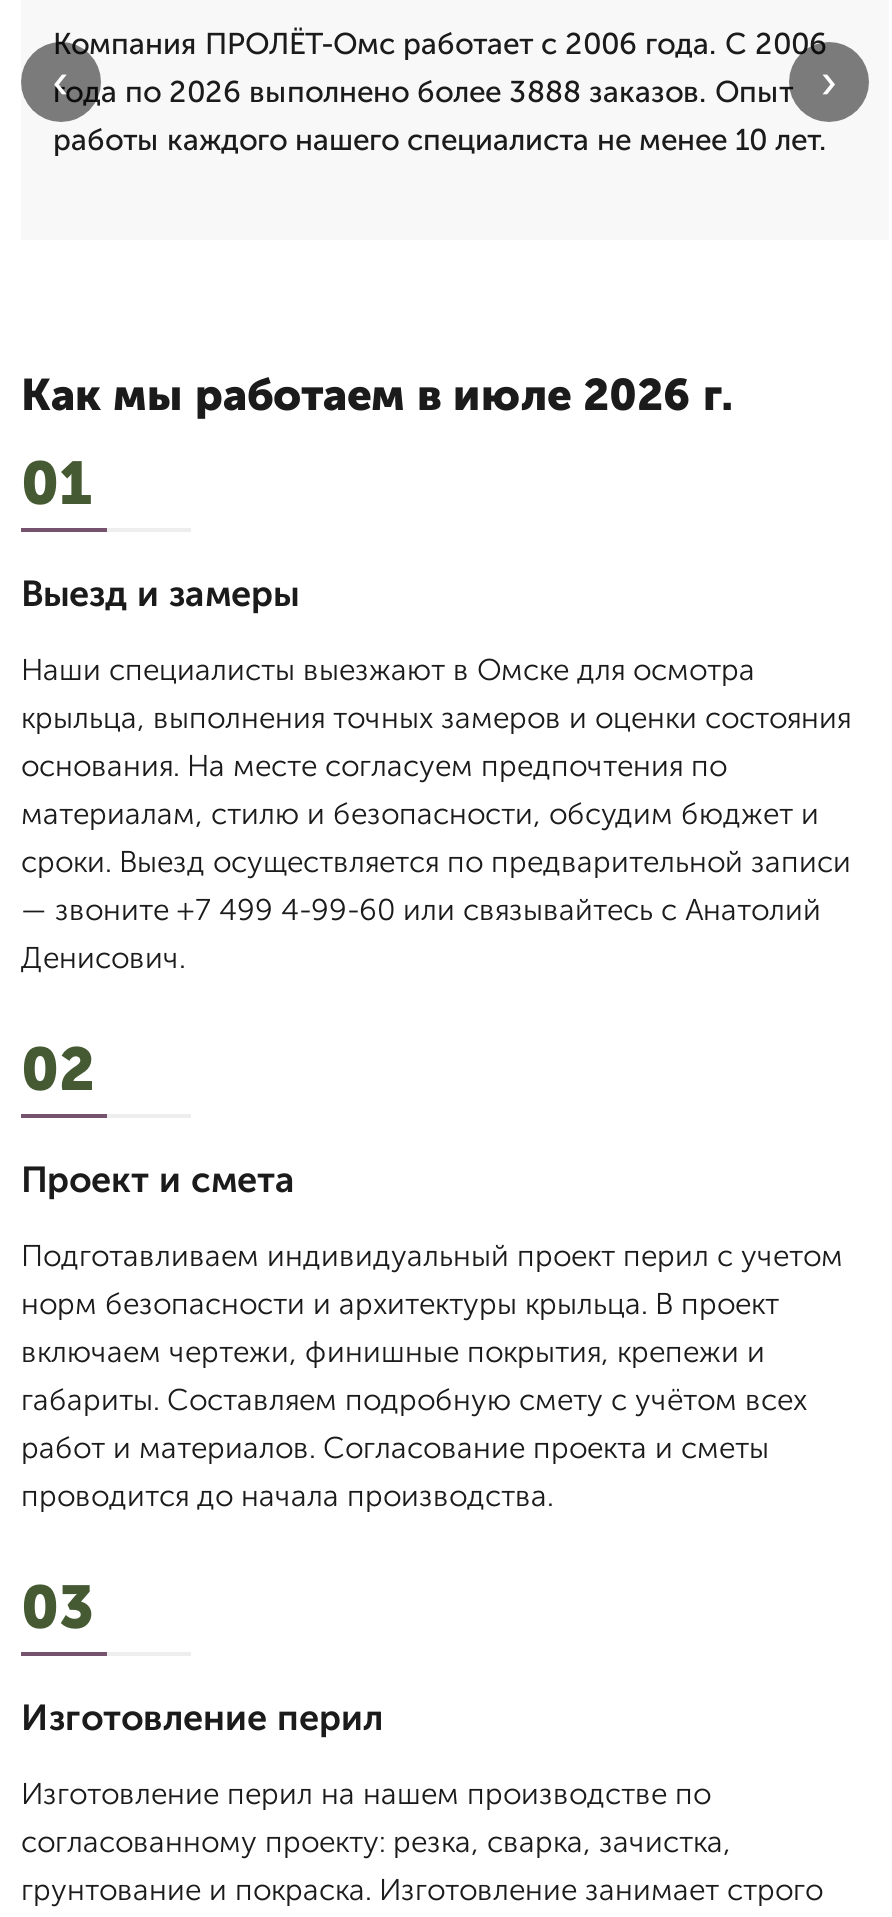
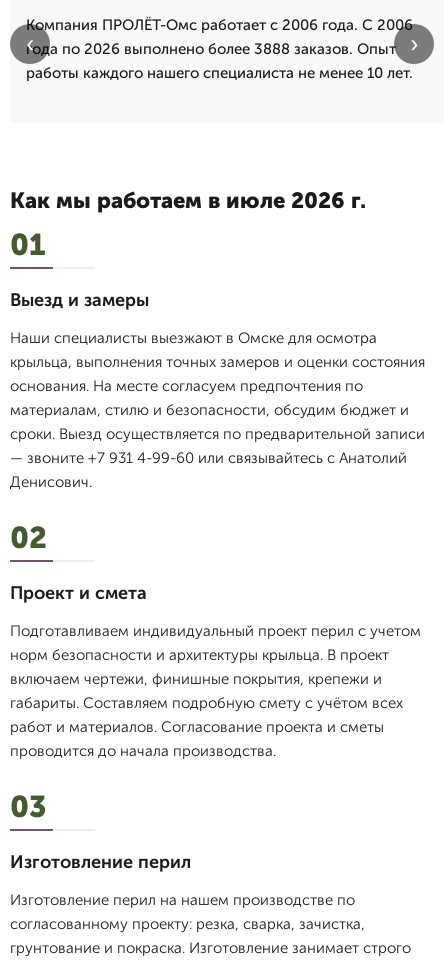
[21,892,821,928] — звоните +7 499 4-99-60 или связывайтесь с Анатолий -> [10,449,407,467] — звоните +7 931 4-99-60 или связывайтесь с Анатолий

